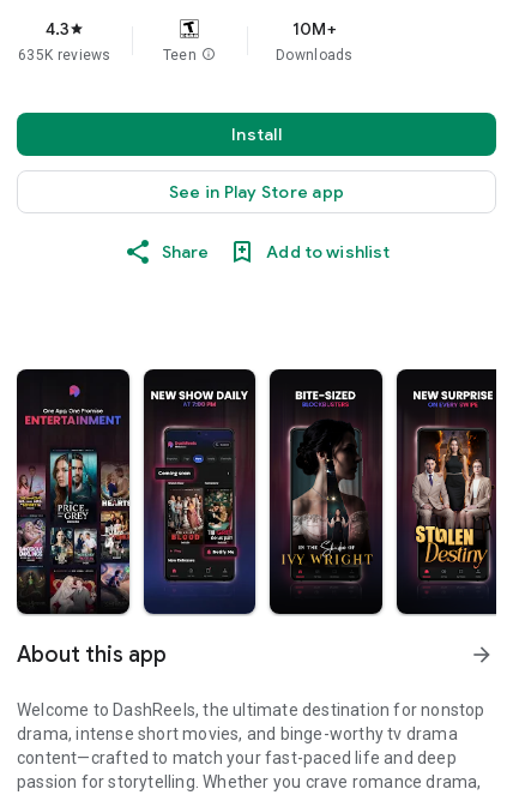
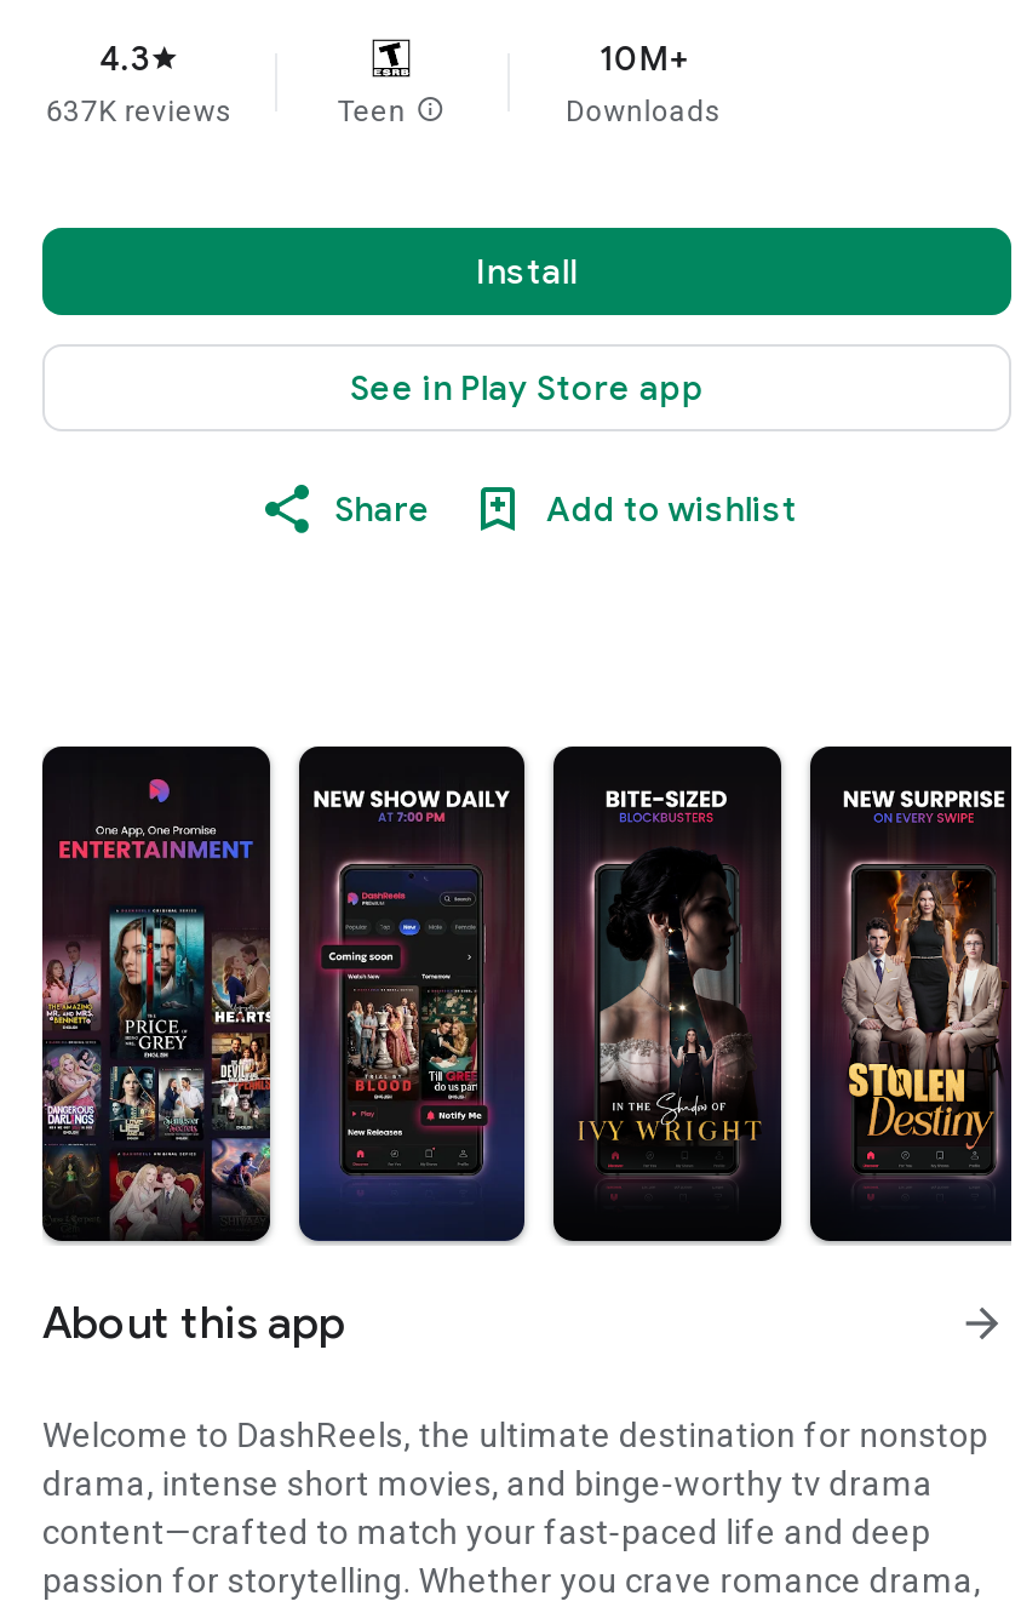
[18,47,111,64] 635K reviews -> [45,95,233,128] 637K reviews

